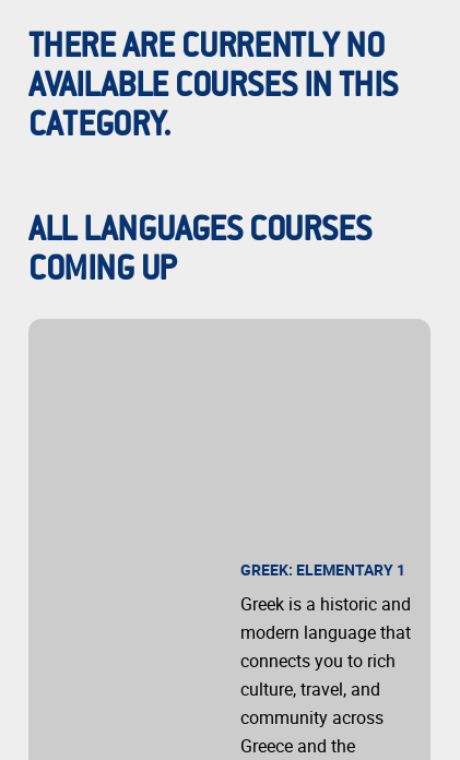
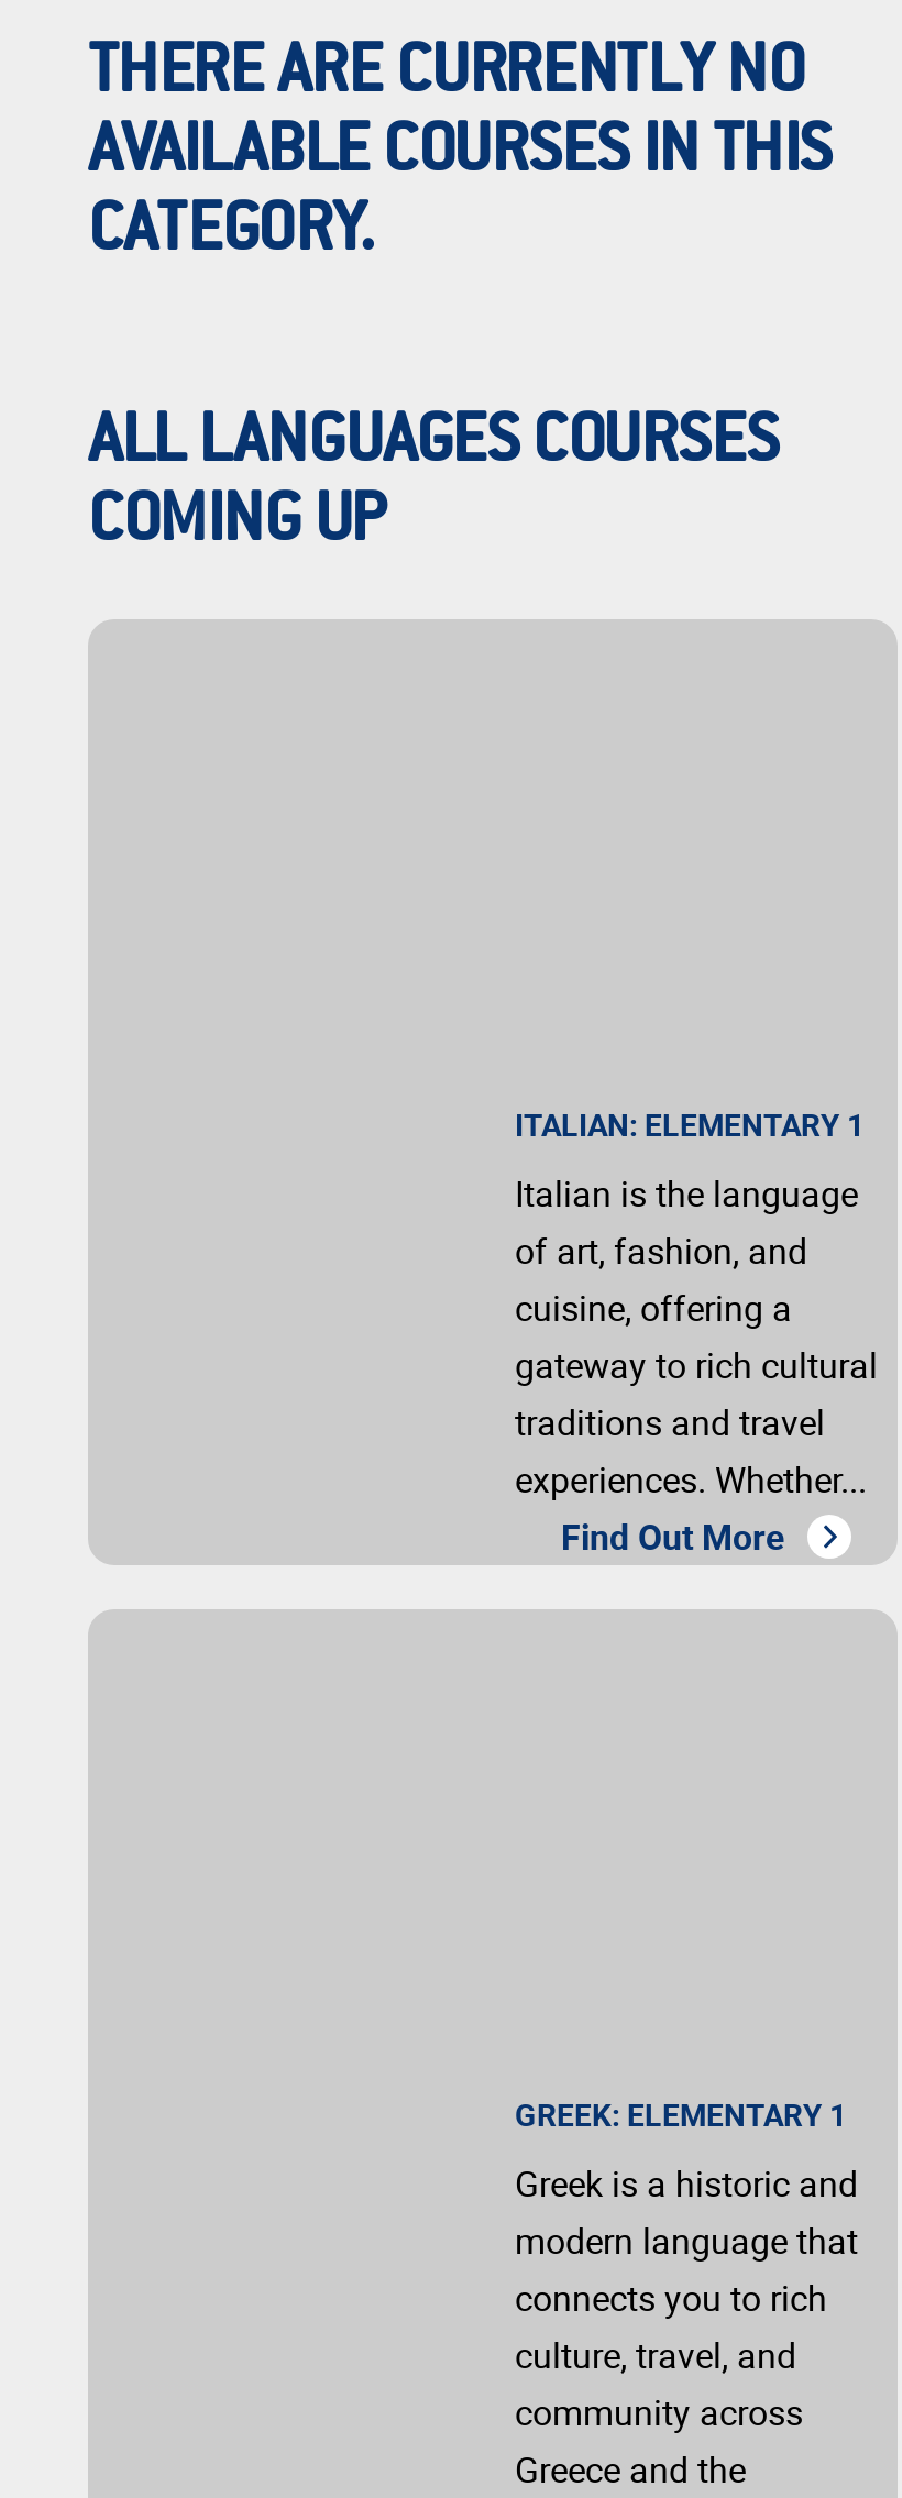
none -> [515,1103,878,1560] ITALIAN: ELEMENTARY 1 | Italian is the language | of art, fashion, and | cuisine, offering a | gateway to rich cultural | traditions and travel | experiences. Whether... | Find Out More

